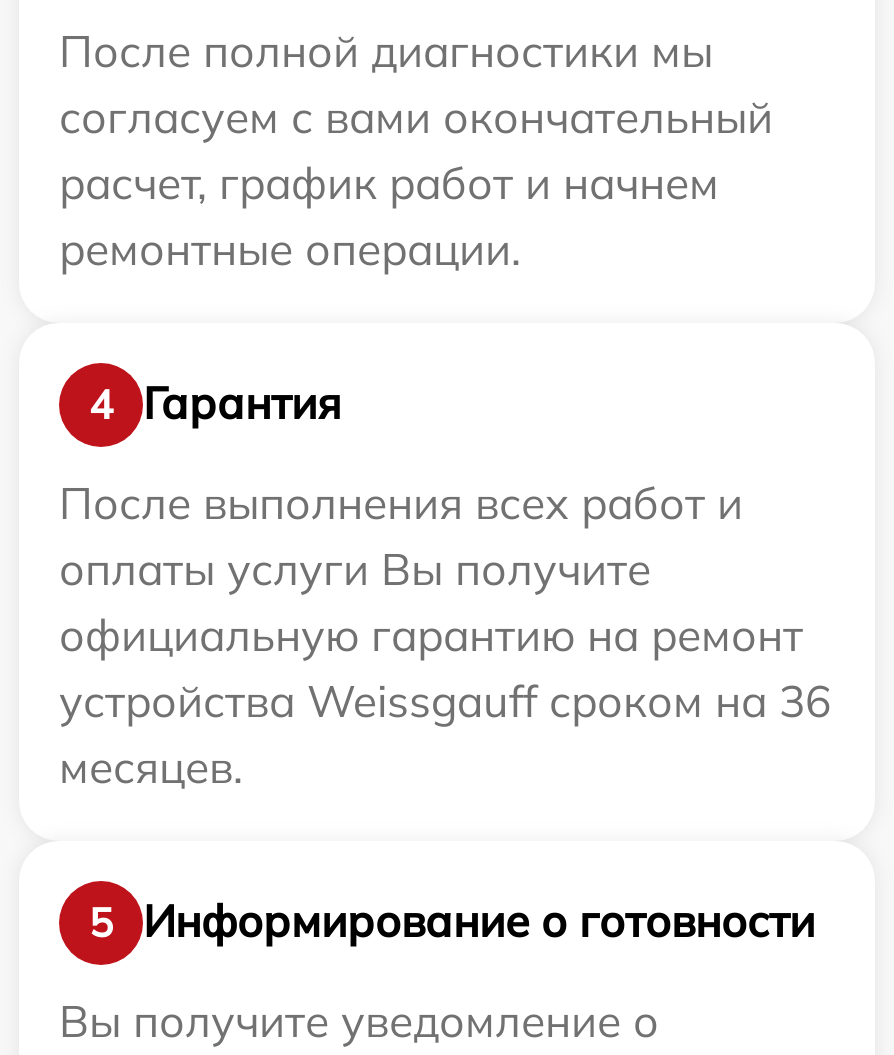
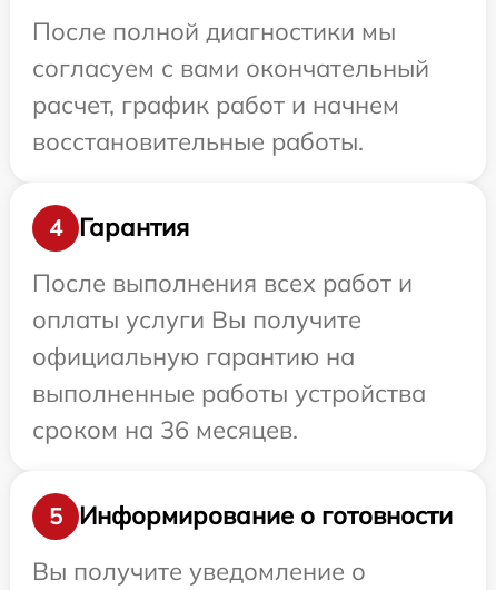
[59,221,521,277] ремонтные операции. -> [32,126,364,157] восстановительные работы.
[59,607,831,795] официальную гарантию на ремонт | устройства Weissgauff сроком на 36 | месяцев. -> [32,341,426,445] официальную гарантию на | выполненные работы устройства | сроком на 36 месяцев.

